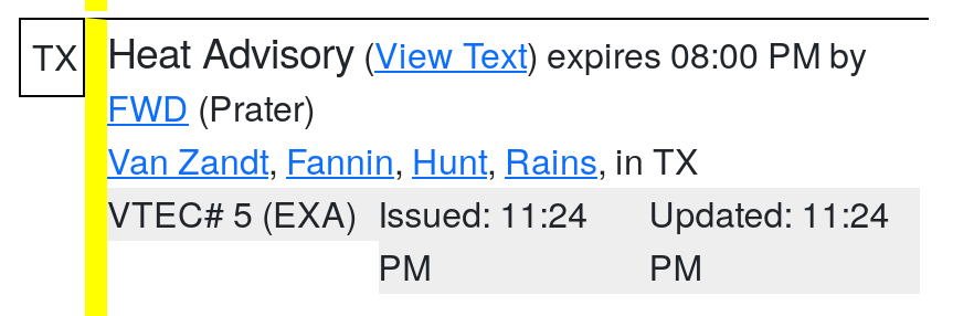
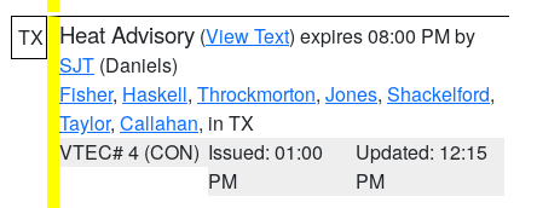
[107,82,699,239] FWD (Prater) | Van Zandt, Fannin, Hunt, Rains, in TX | VTEC# 5 (EXA) Issued: 11:24 -> [59,51,495,166] SJT (Daniels) | Fisher, Haskell, Throckmorton, Jones, Shackelford, | Taylor, Callahan, in TX | VTEC# 4 (CON) Issued: 01:00
[649,188,889,239] Updated: 11:24 -> [356,138,488,166] Updated: 12:15

